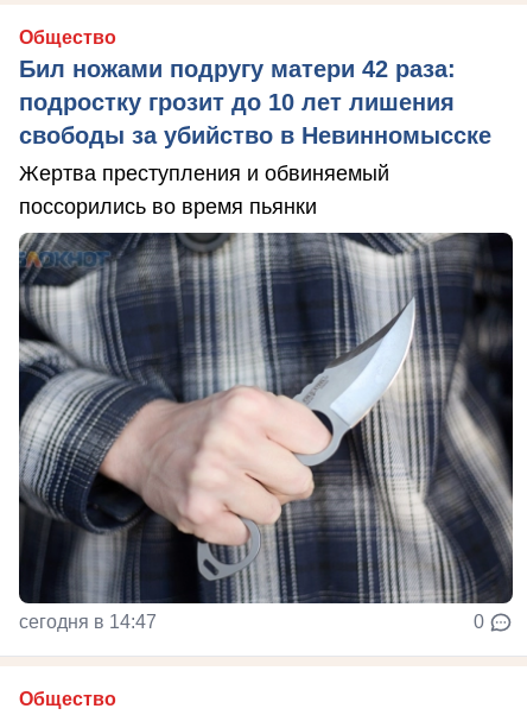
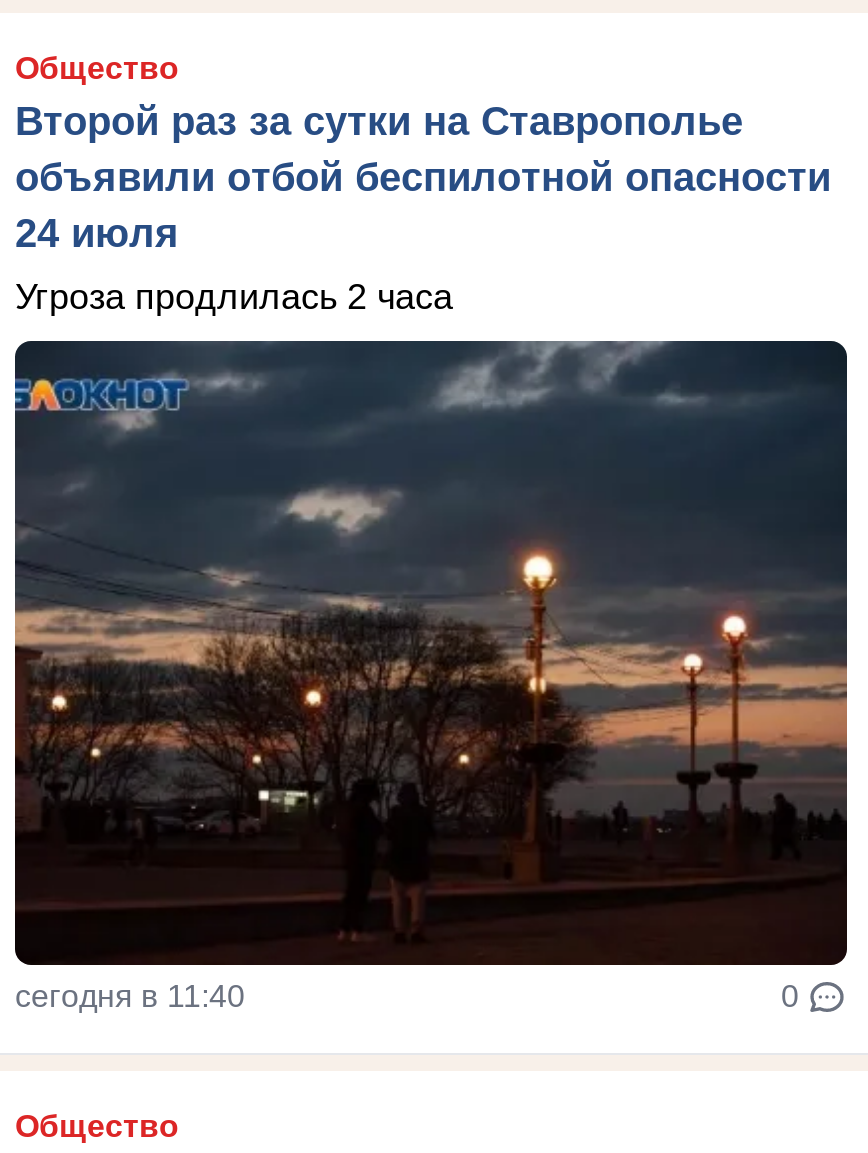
[19,56,491,149] Бил ножами подругу матери 42 раза: | подростку грозит до 10 лет лишения | свободы за убийство в Невинномысске -> [15,100,831,256] Второй раз за сутки на Ставрополье | объявили отбой беспилотной опасности | 24 июля
[19,162,389,219] Жертва преступления и обвиняемый | поссорились во время пьянки -> [15,278,453,318] Угроза продлилась 2 часа
[18,233,514,632] [image] | сегодня в 14:47 -> [13,341,849,1014] [image] | сегодня в 11:40

